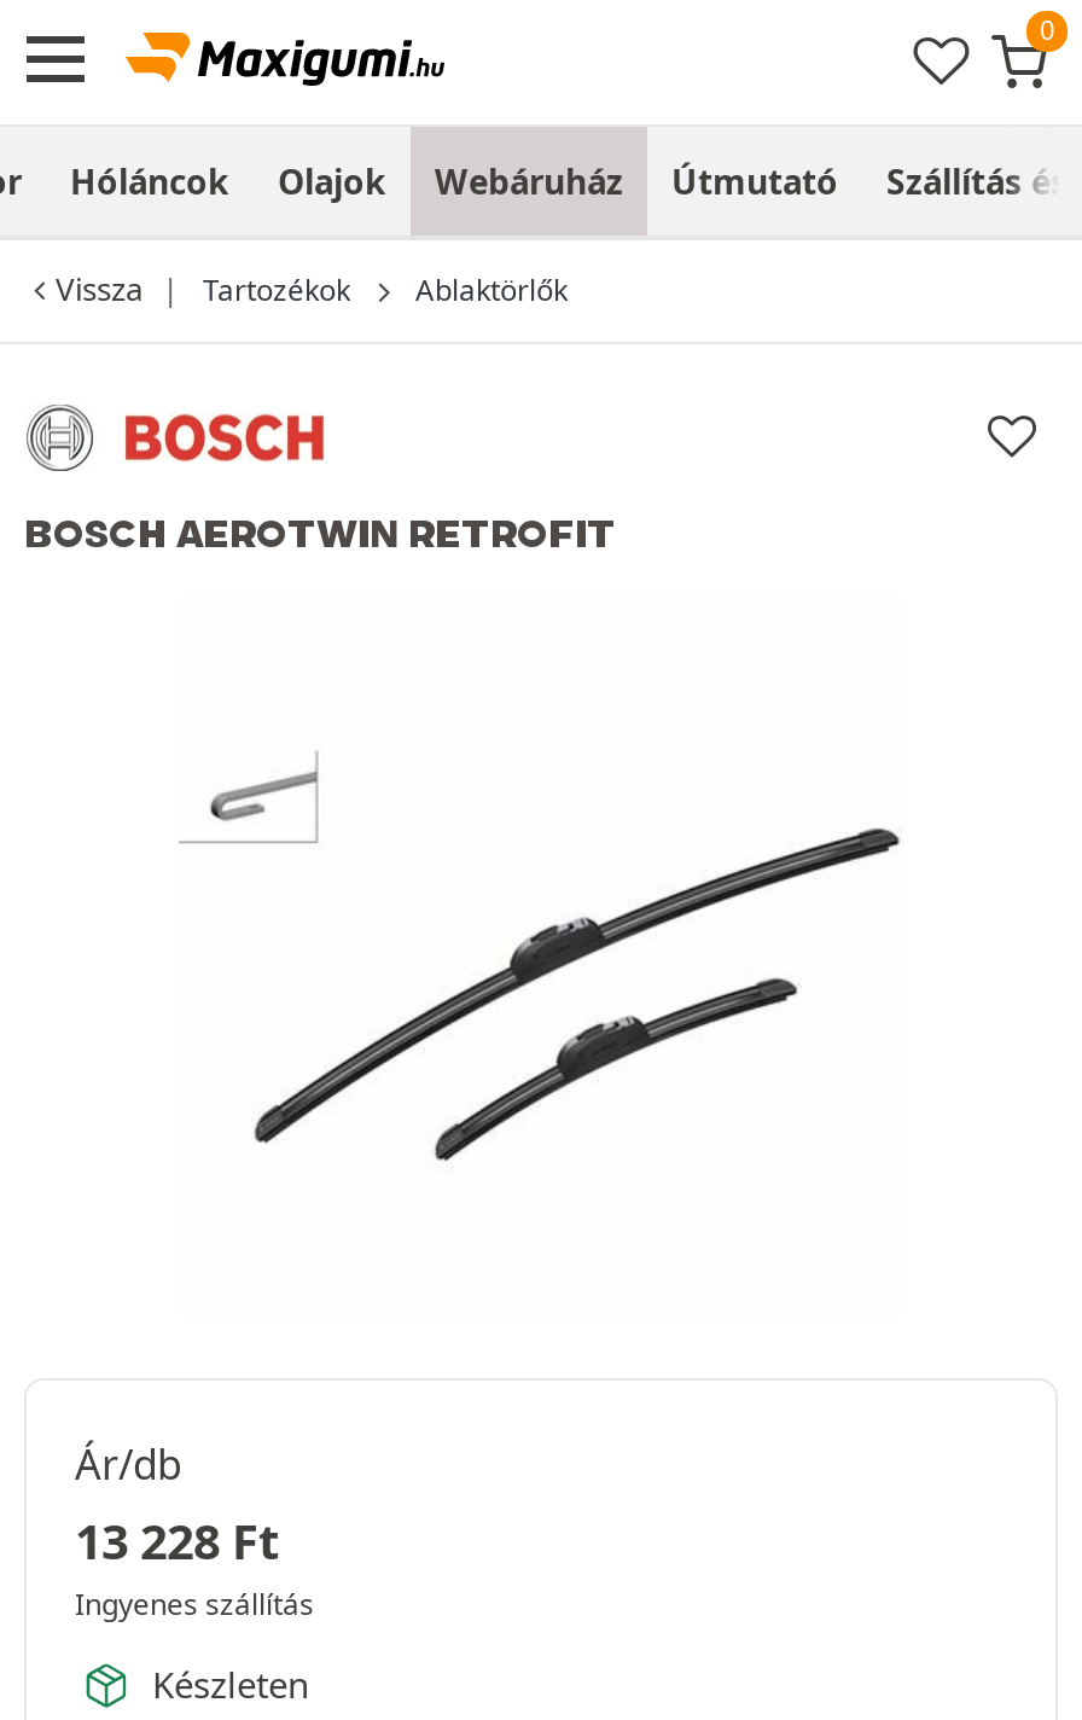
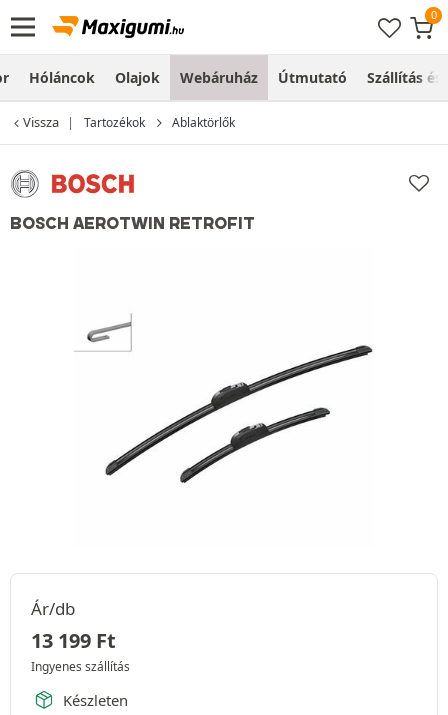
[75,1507,280,1573] 13 228 Ft -> [31,626,116,653] 13 199 Ft

